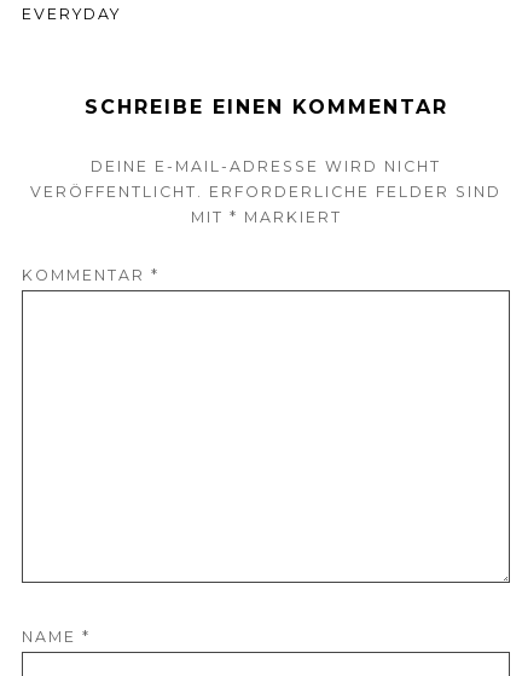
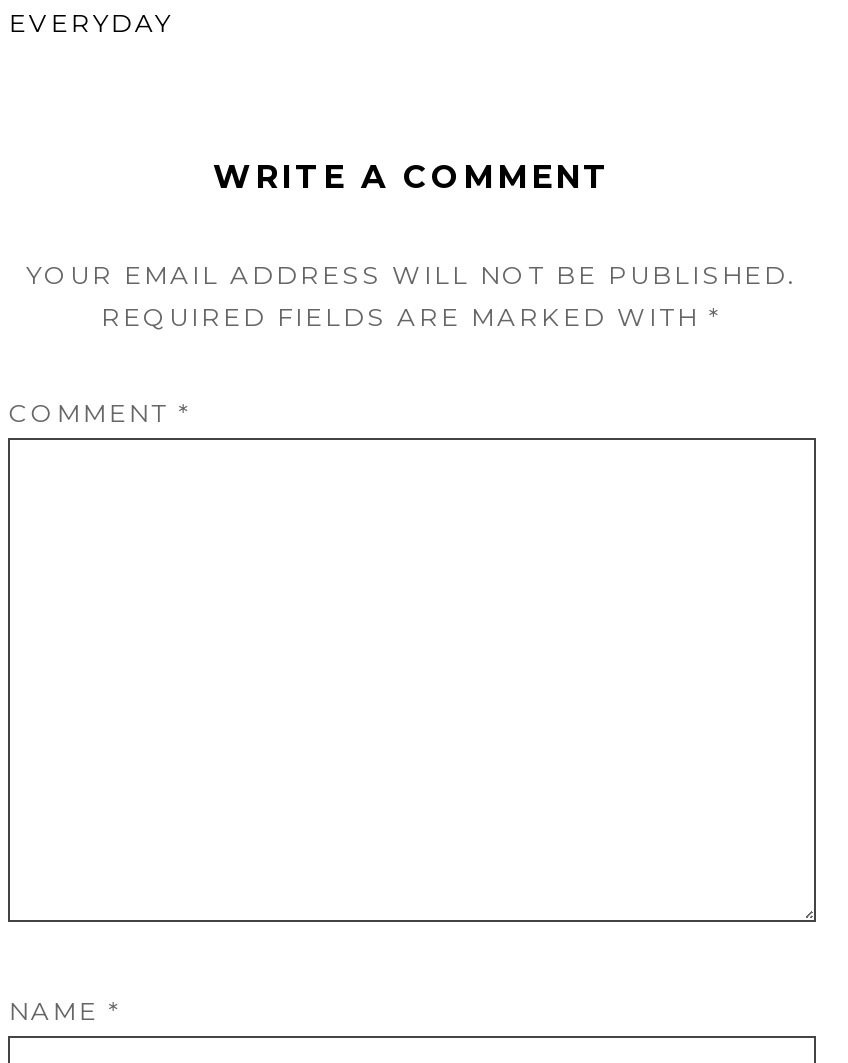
[84,96,448,119] SCHREIBE EINEN KOMMENTAR -> [213,158,611,196] WRITE A COMMENT
[30,157,501,226] DEINE E-MAIL-ADRESSE WIRD NICHT | VERÖFFENTLICHT. ERFORDERLICHE FELDER SIND | MIT * MARKIERT -> [26,260,798,332] YOUR EMAIL ADDRESS WILL NOT BE PUBLISHED. | REQUIRED FIELDS ARE MARKED WITH *
[22,266,160,285] KOMMENTAR * -> [9,399,193,429] COMMENT *

